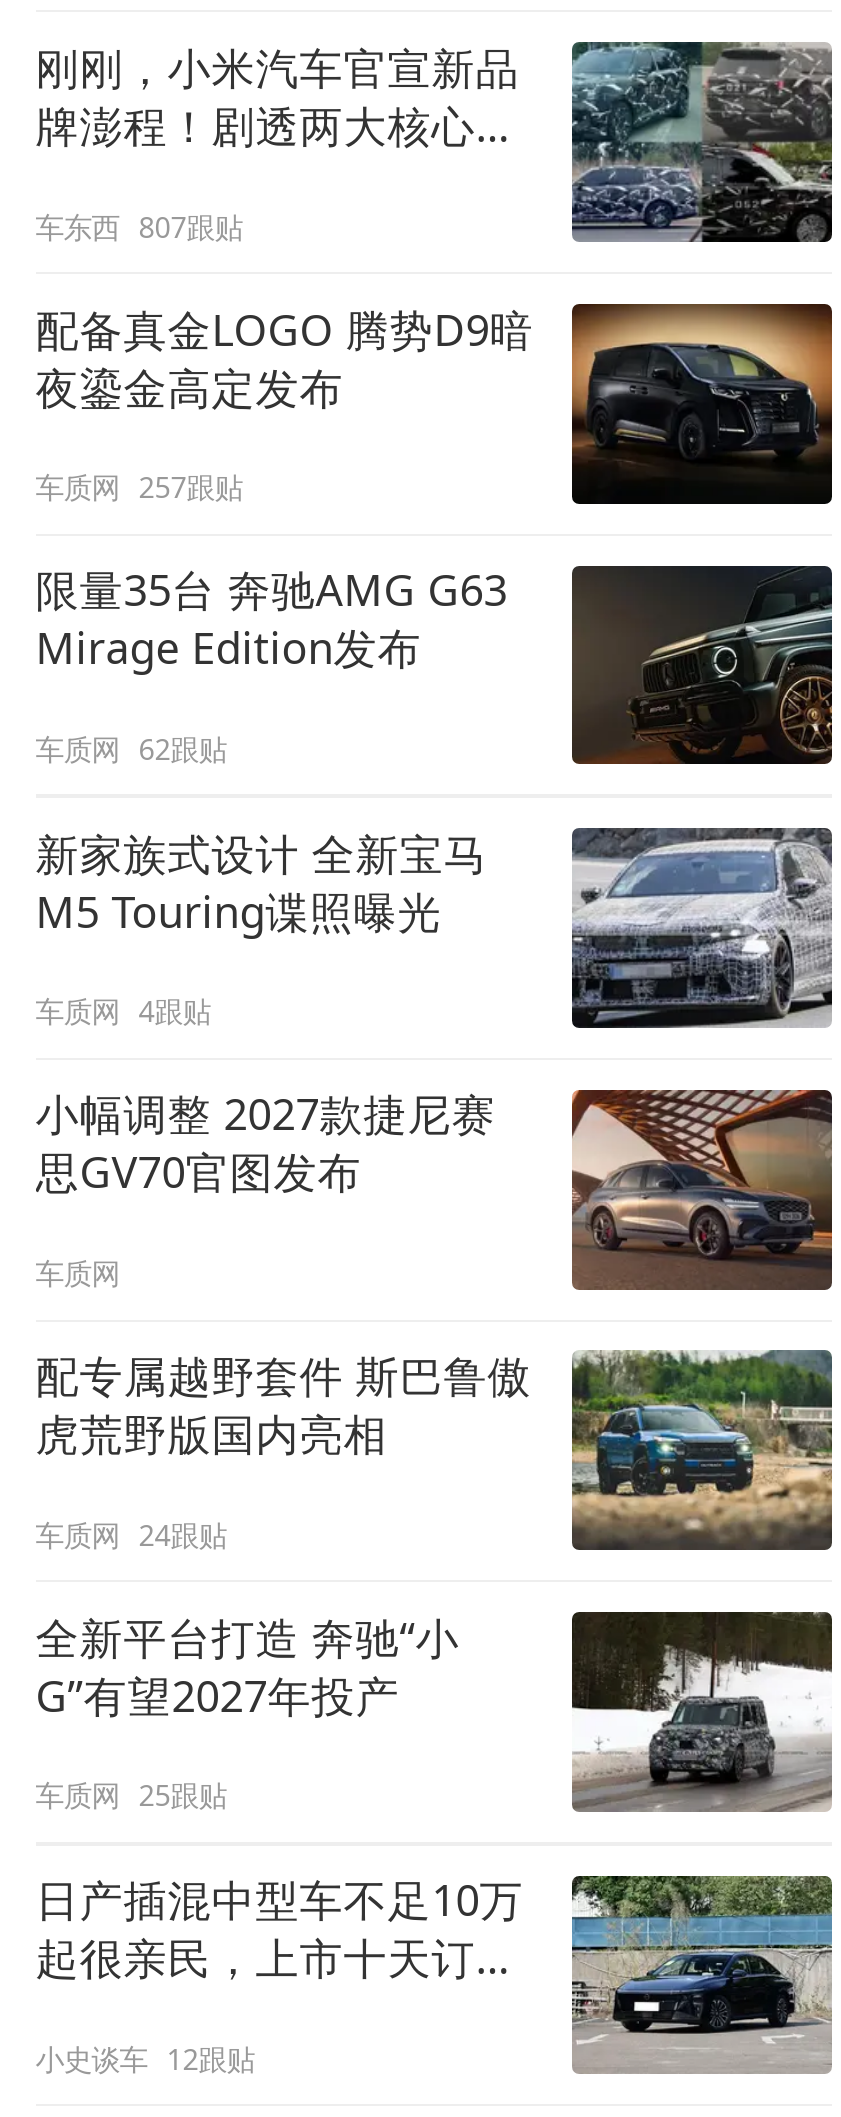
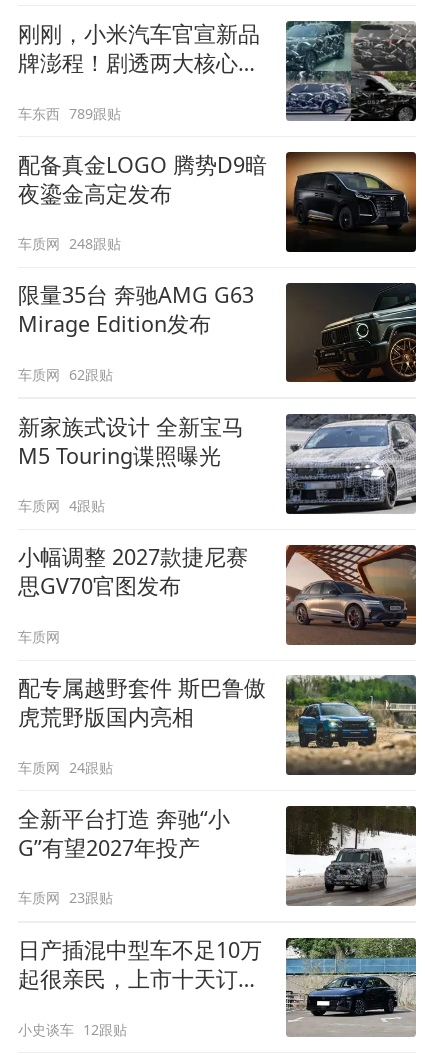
[35,207,243,245] 车东西 807跟贴 -> [18,103,121,122] 车东西 789跟贴
[35,468,243,506] 车质网 257跟贴 -> [18,234,121,253] 车质网 248跟贴
[35,1776,227,1814] 车质网 25跟贴 -> [18,888,113,907] 车质网 23跟贴

